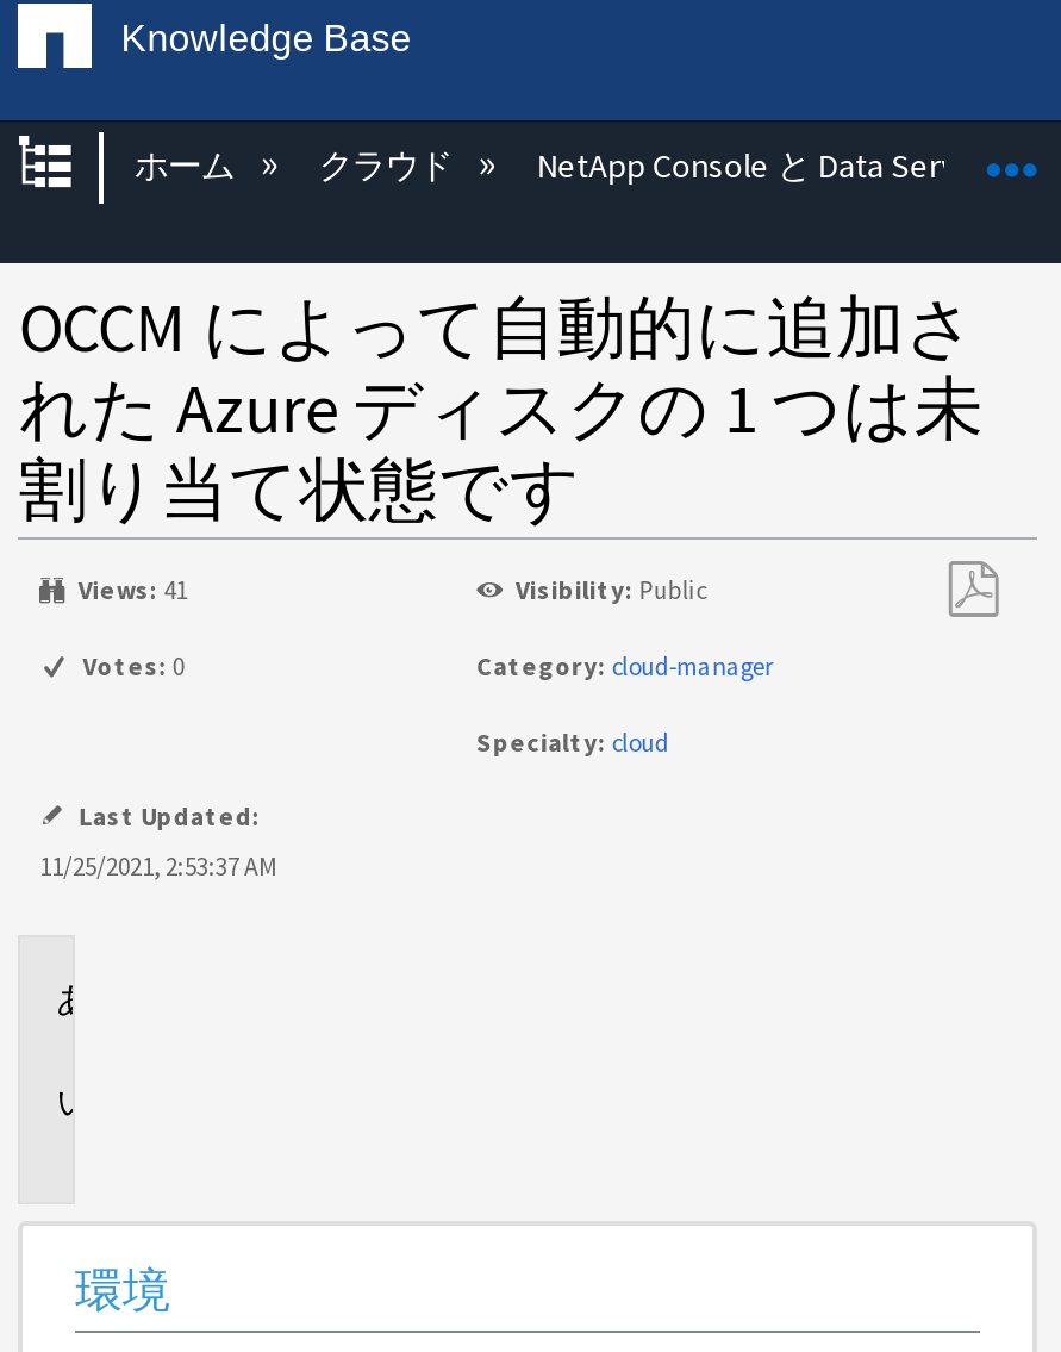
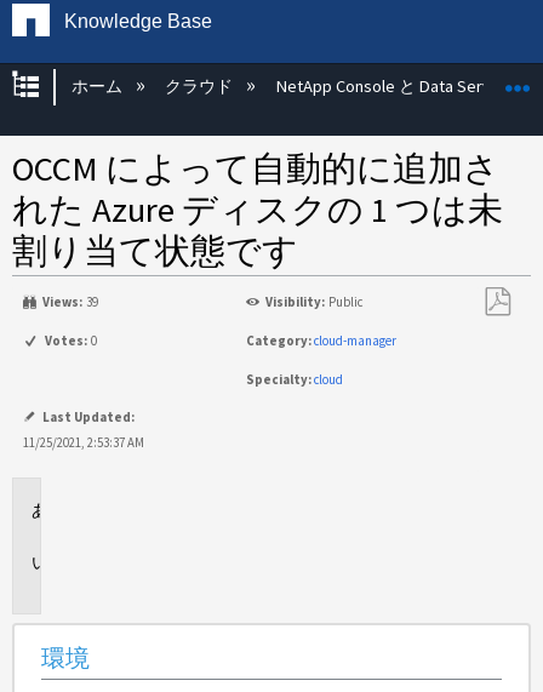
[78,573,187,606] Views: 41 -> [43,293,98,310] Views: 39

